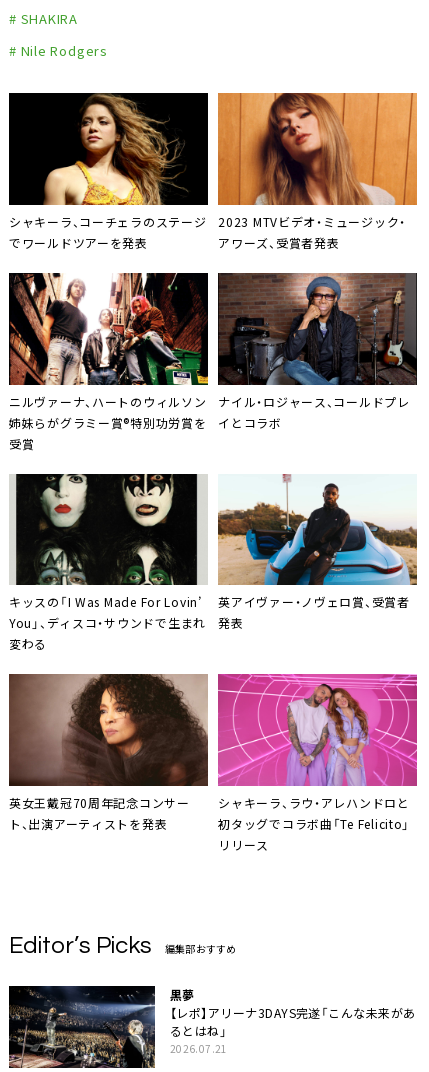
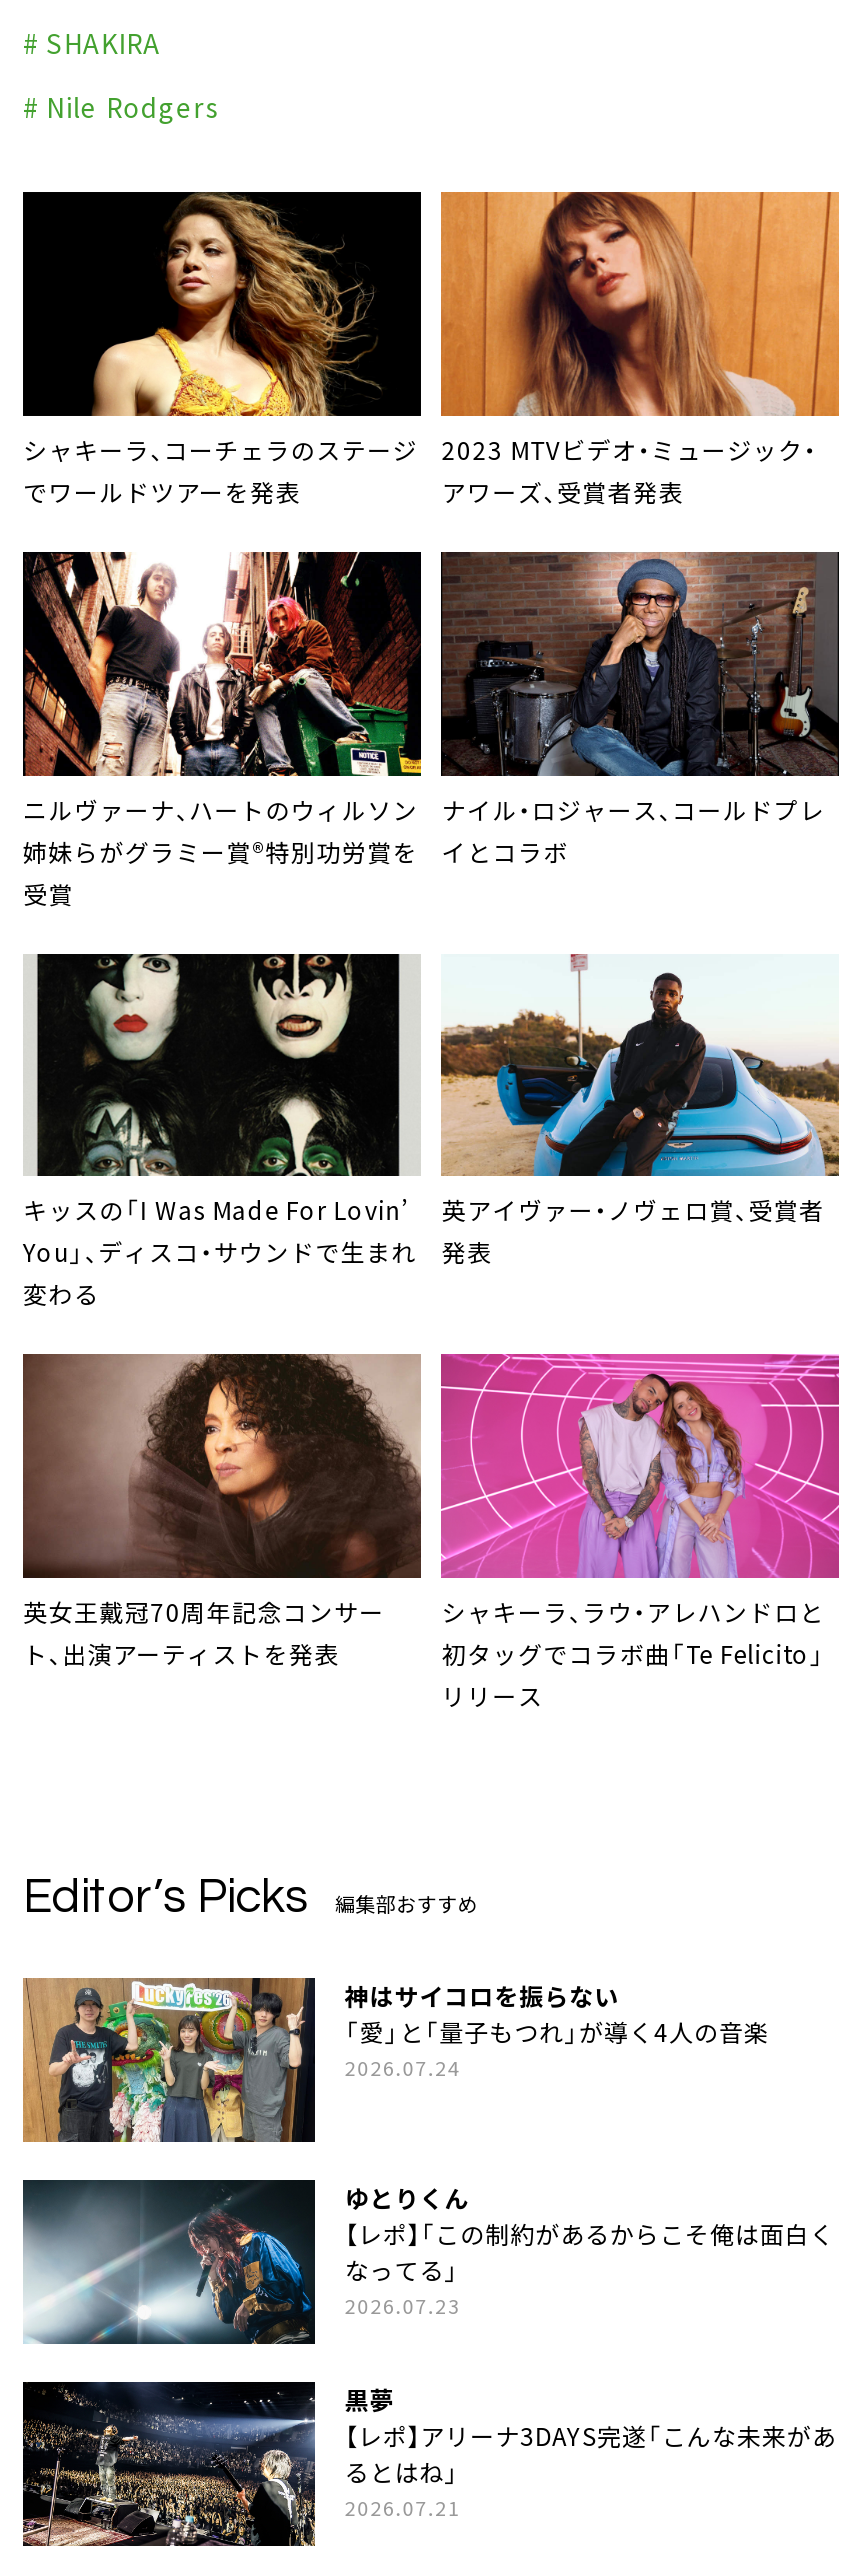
none -> [21,1976,769,2142] [image] | 神はサイコロを振らない | 「愛」と「量子もつれ」が導く4人の音楽 | 2026.07.24
none -> [21,2176,835,2346] [image] | ゆとりくん | 【レポ】「この制約があるからこそ俺は面白く | なってる」 | 2026.07.23

